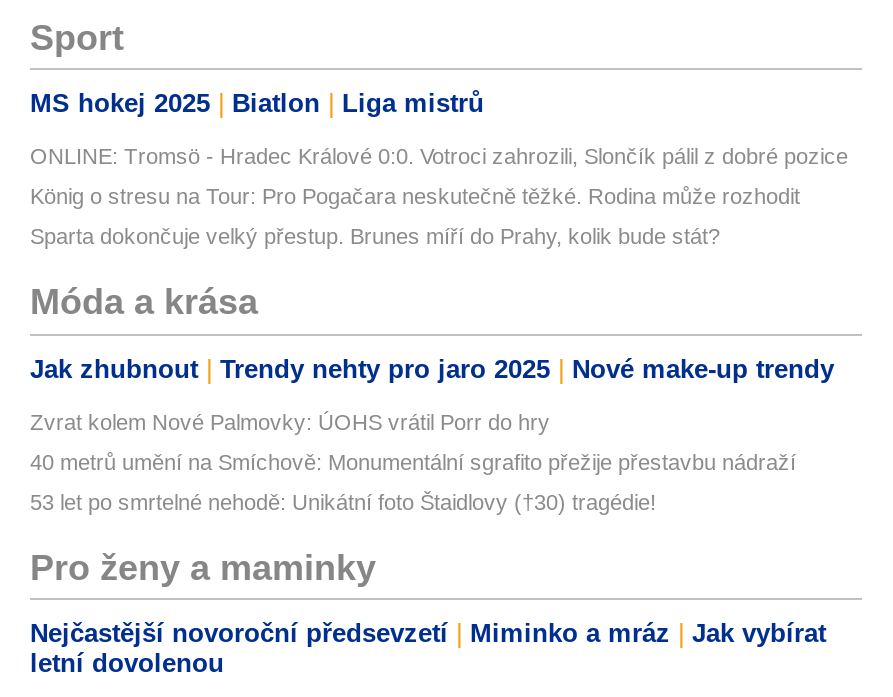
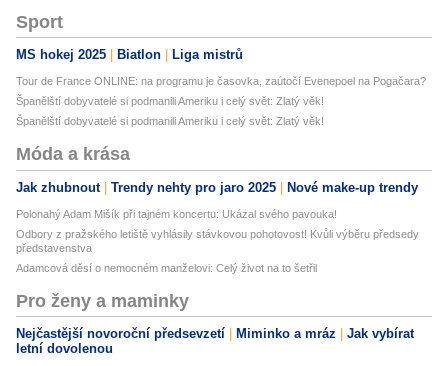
[30,145,848,169] ONLINE: Tromsö - Hradec Králové 0:0. Votroci zahrozili, Slončík pálil z dobré pozice -> [16,75,426,87] Tour de France ONLINE: na programu je časovka, zaútočí Evenepoel na Pogačara?
[30,185,800,209] König o stresu na Tour: Pro Pogačara neskutečně těžké. Rodina může rozhodit -> [16,95,324,107] Španělští dobyvatelé si podmanili Ameriku i celý svět: Zlatý věk!
[30,225,720,249] Sparta dokončuje velký přestup. Brunes míří do Prahy, kolik bude stát? -> [16,115,324,127] Španělští dobyvatelé si podmanili Ameriku i celý svět: Zlatý věk!
[30,410,550,434] Zvrat kolem Nové Palmovky: ÚOHS vrátil Porr do hry -> [16,208,337,220] Polonahý Adam Mišík při tajném koncertu: Ukázal svého pavouka!
[30,450,796,474] 40 metrů umění na Smíchově: Monumentální sgrafito přežije přestavbu nádraží -> [16,228,419,254] Odbory z pražského letiště vyhlásily stávkovou pohotovost! Kvůli výběru předsedy | představenstva
[30,490,656,514] 53 let po smrtelné nehodě: Unikátní foto Štaidlovy (†30) tragédie! -> [16,262,317,274] Adamcová děsí o nemocném manželovi: Celý život na to šetřil

